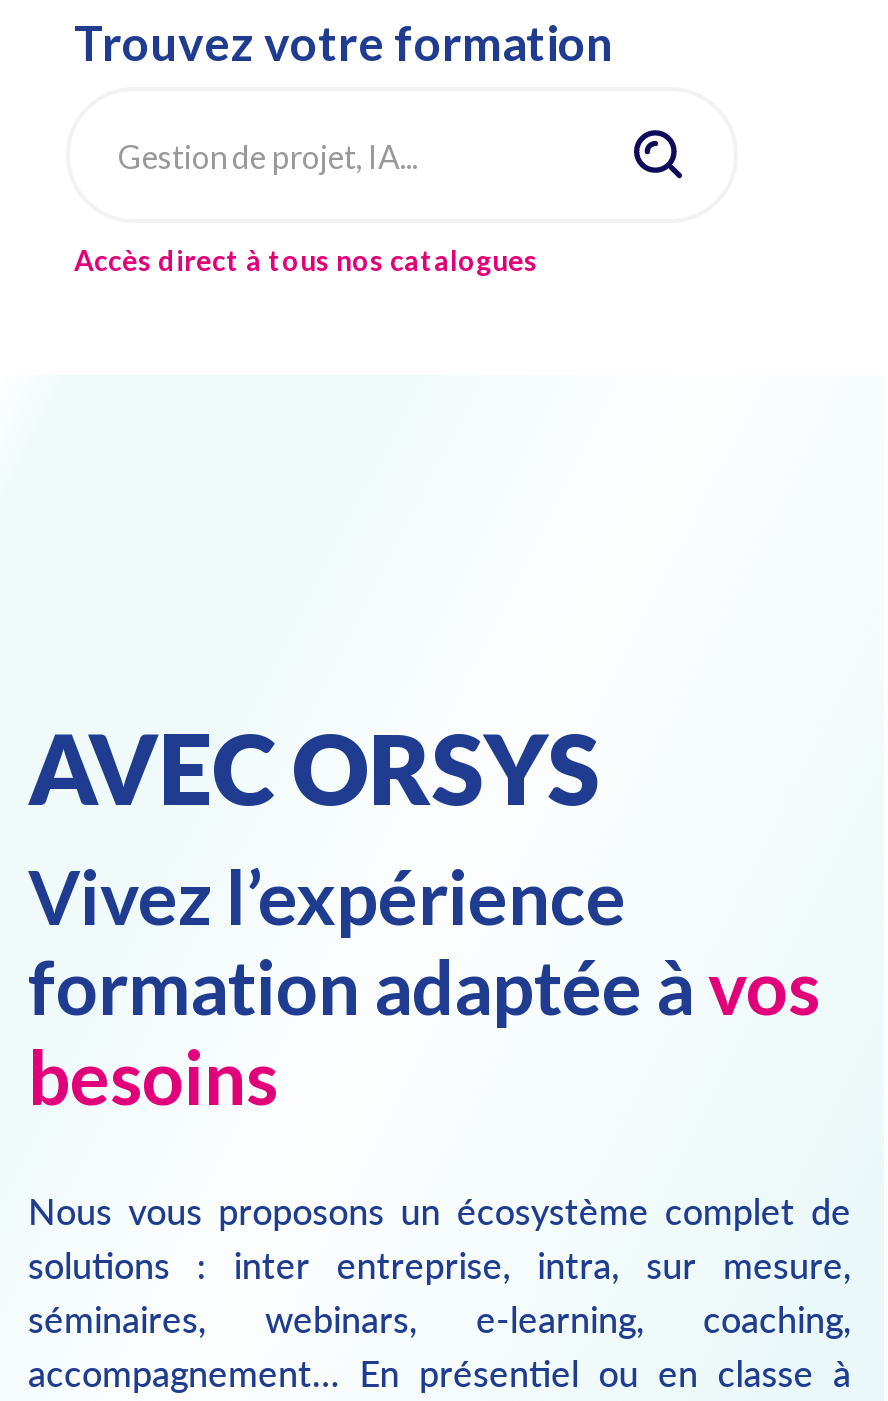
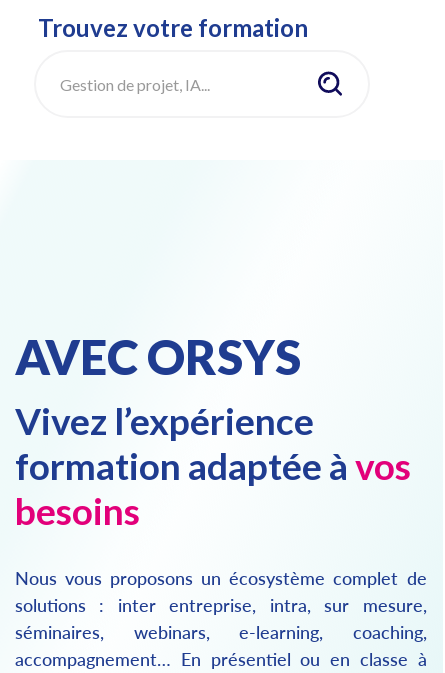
[74,243,538,277] Accès direct à tous nos catalogues -> none

